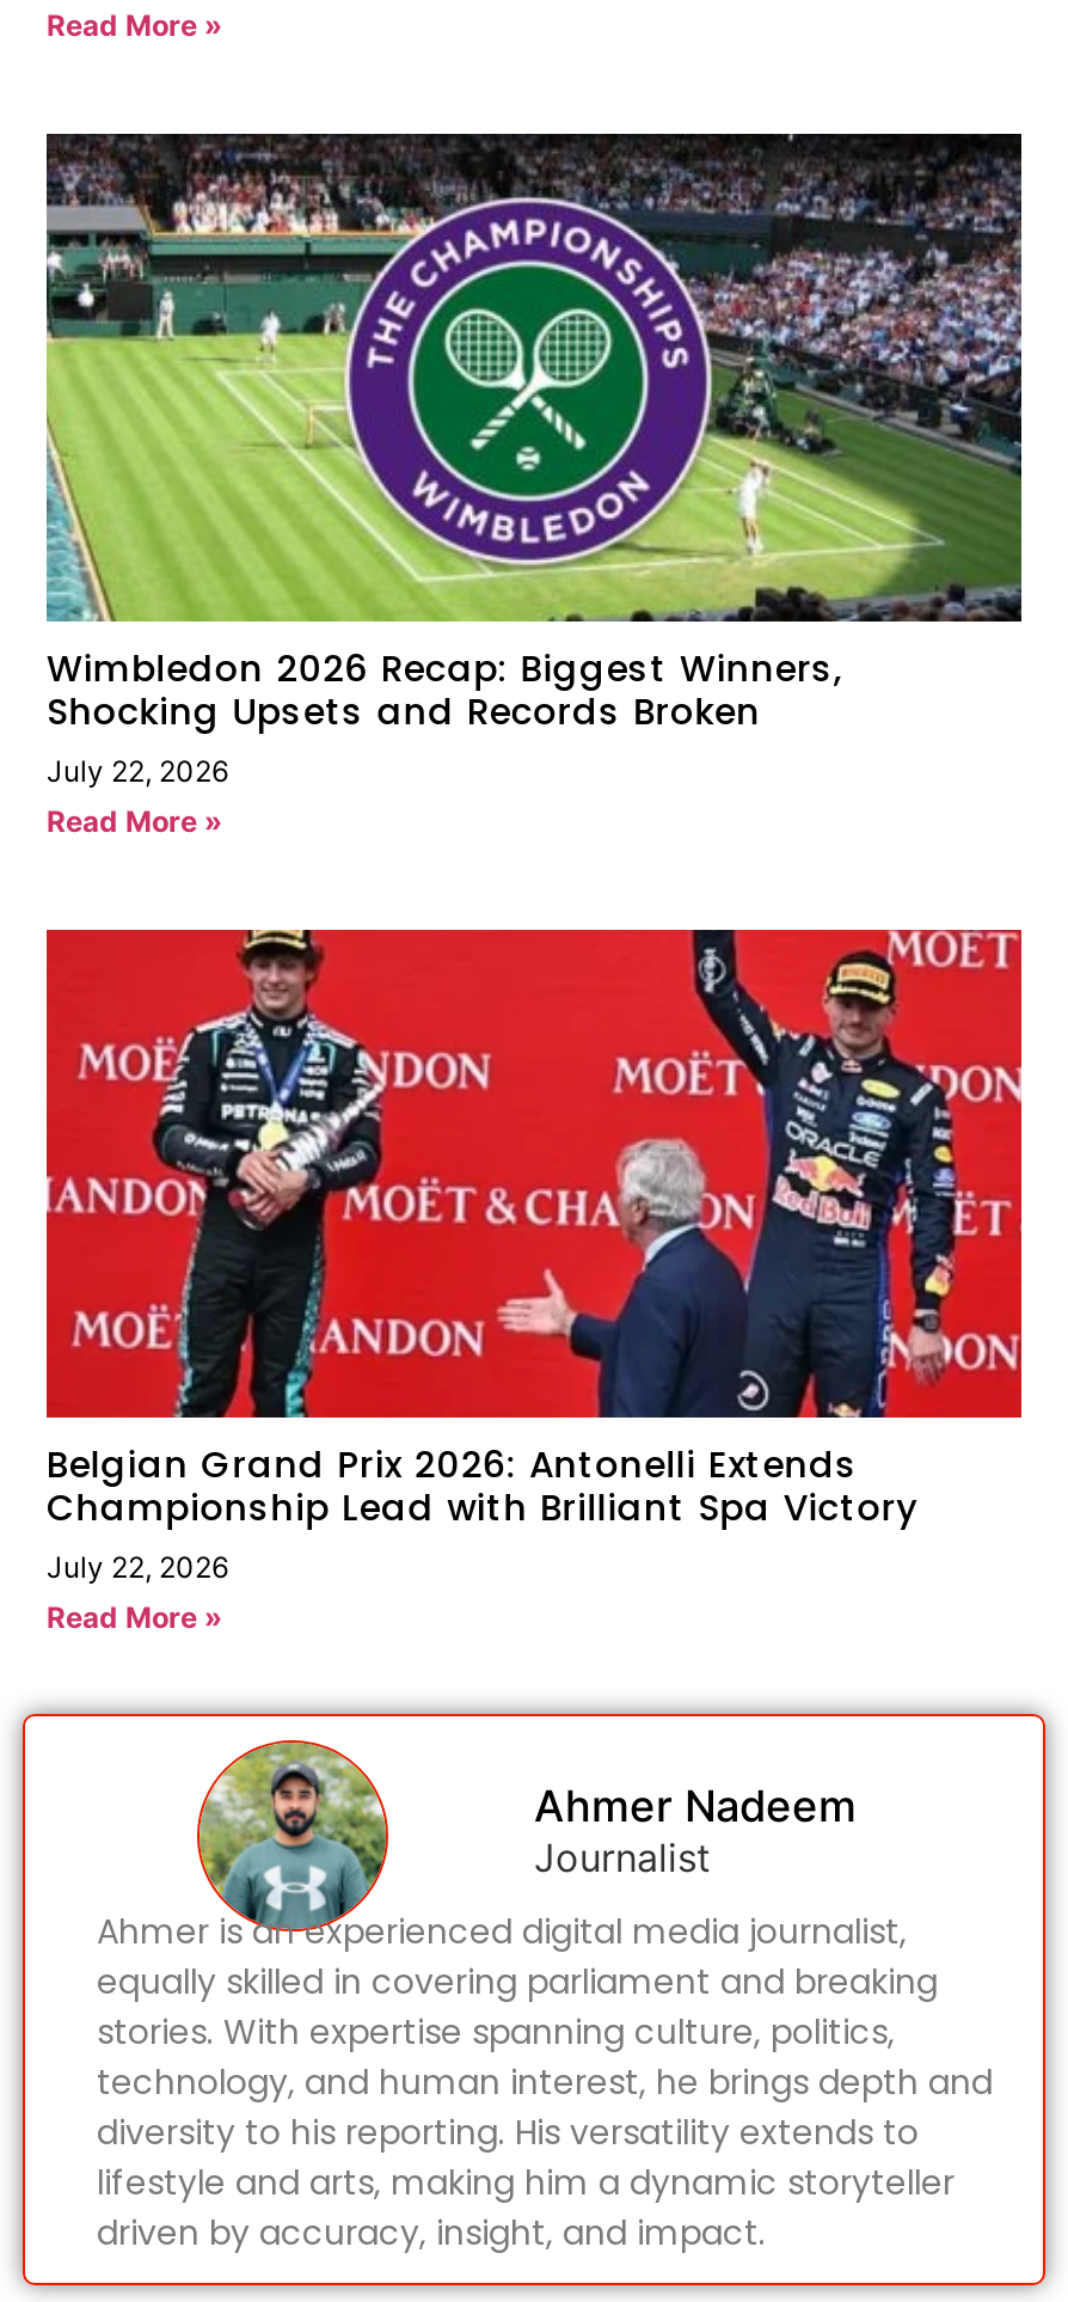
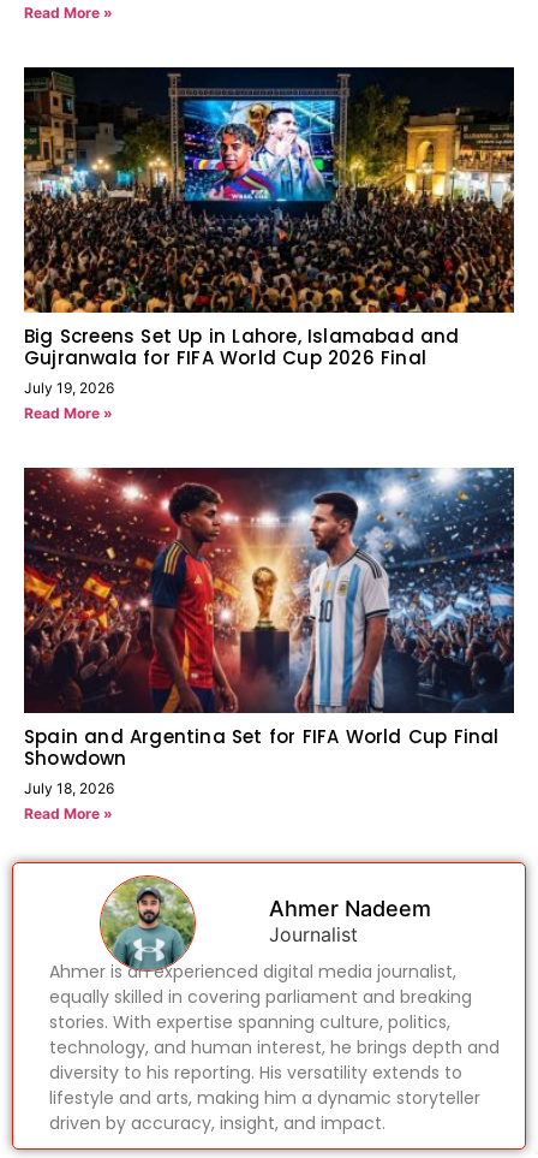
[44,134,1021,789] [image] | Wimbledon 2026 Recap: Biggest Winners, | Shocking Upsets and Records Broken | July 22, 2026 -> [23,67,515,397] [image] | Big Screens Set Up in Lahore, Islamabad and | Gujranwala for FIFA World Cup 2026 Final | July 19, 2026
[44,927,1024,1585] [image] | Belgian Grand Prix 2026: Antonelli Extends | Championship Lead with Brilliant Spa Victory | July 22, 2026 -> [23,467,515,797] [image] | Spain and Argentina Set for FIFA World Cup Final | Showdown | July 18, 2026

